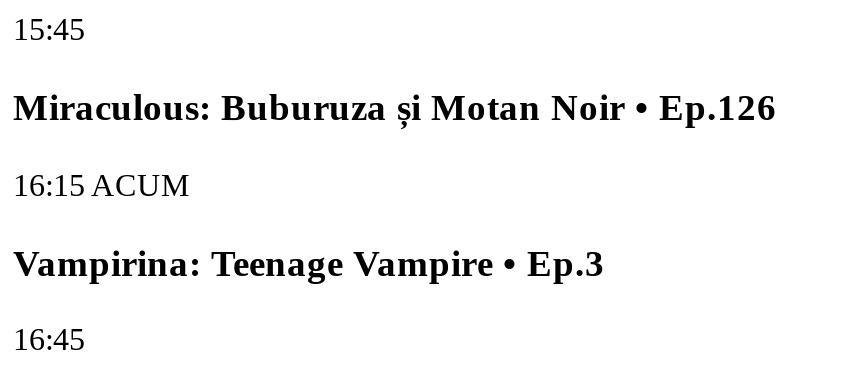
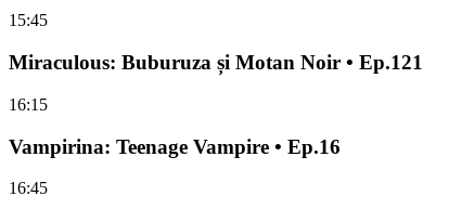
[13,86,777,128] Miraculous: Buburuza și Motan Noir • Ep.126 -> [9,51,423,74] Miraculous: Buburuza și Motan Noir • Ep.121
[13,168,189,202] 16:15 ACUM -> [9,95,48,114] 16:15
[13,241,605,283] Vampirina: Teenage Vampire • Ep.3 -> [9,135,341,158] Vampirina: Teenage Vampire • Ep.16

